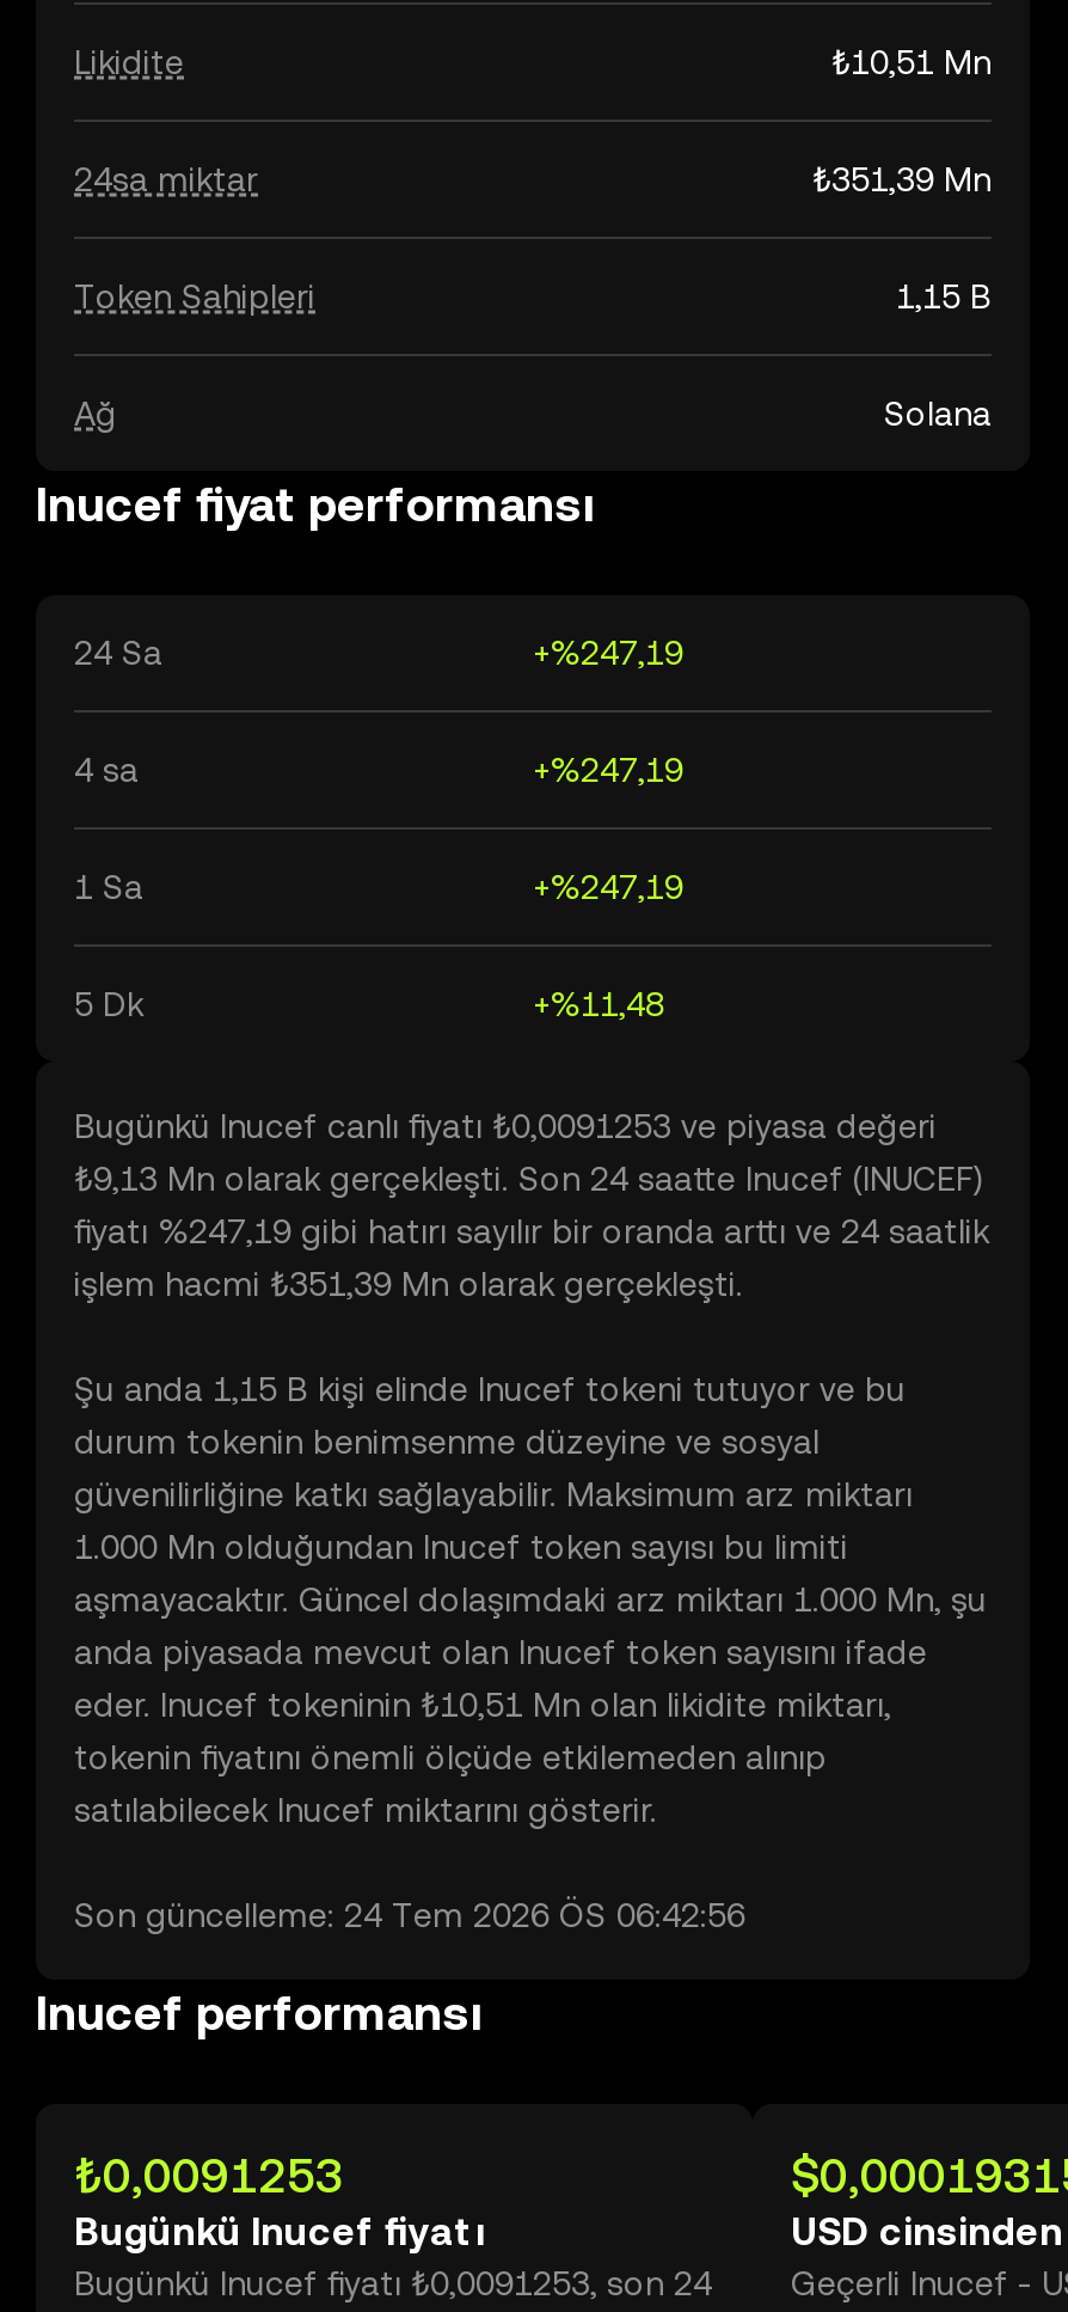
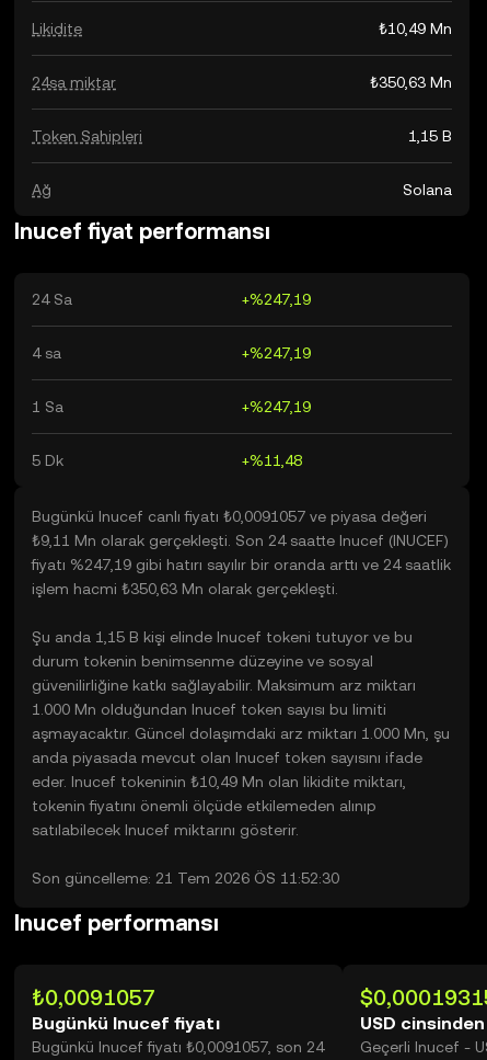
[831,43,992,81] ₺10,51 Mn -> [379,20,452,37] ₺10,49 Mn
[812,160,992,198] ₺351,39 Mn -> [370,73,452,91] ₺350,63 Mn
[74,1107,937,1145] Bugünkü Inucef canlı fiyatı ₺0,0091253 ve piyasa değeri -> [32,508,427,525] Bugünkü Inucef canlı fiyatı ₺0,0091057 ve piyasa değeri
[74,1160,984,1198] ₺9,13 Mn olarak gerçekleşti. Son 24 saatte Inucef (INUCEF) -> [32,532,449,549] ₺9,11 Mn olarak gerçekleşti. Son 24 saatte Inucef (INUCEF)
[74,1265,743,1303] işlem hacmi ₺351,39 Mn olarak gerçekleşti. -> [32,580,338,597] işlem hacmi ₺350,63 Mn olarak gerçekleşti.
[74,1686,891,1724] eder. Inucef tokeninin ₺10,51 Mn olan likidite miktarı, -> [32,773,406,790] eder. Inucef tokeninin ₺10,49 Mn olan likidite miktarı,
[74,1896,745,1934] Son güncelleme: 24 Tem 2026 ÖS 06:42:56 -> [32,869,339,887] Son güncelleme: 21 Tem 2026 ÖS 11:52:30
[74,2147,344,2204] ₺0,0091253 -> [32,984,155,1011] ₺0,0091057
[74,2264,712,2302] Bugünkü Inucef fiyatı ₺0,0091253, son 24 -> [32,1038,324,1056] Bugünkü Inucef fiyatı ₺0,0091057, son 24

